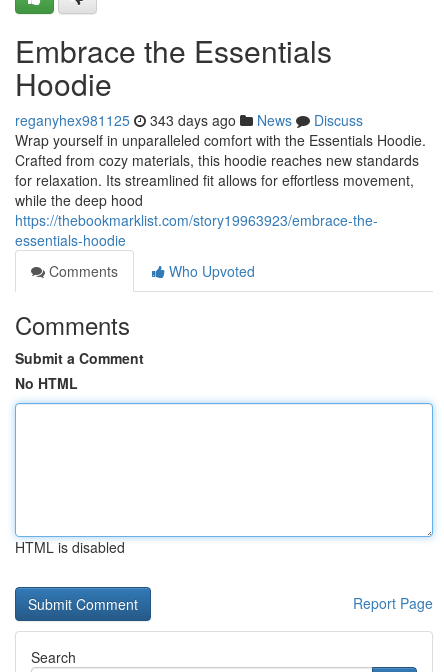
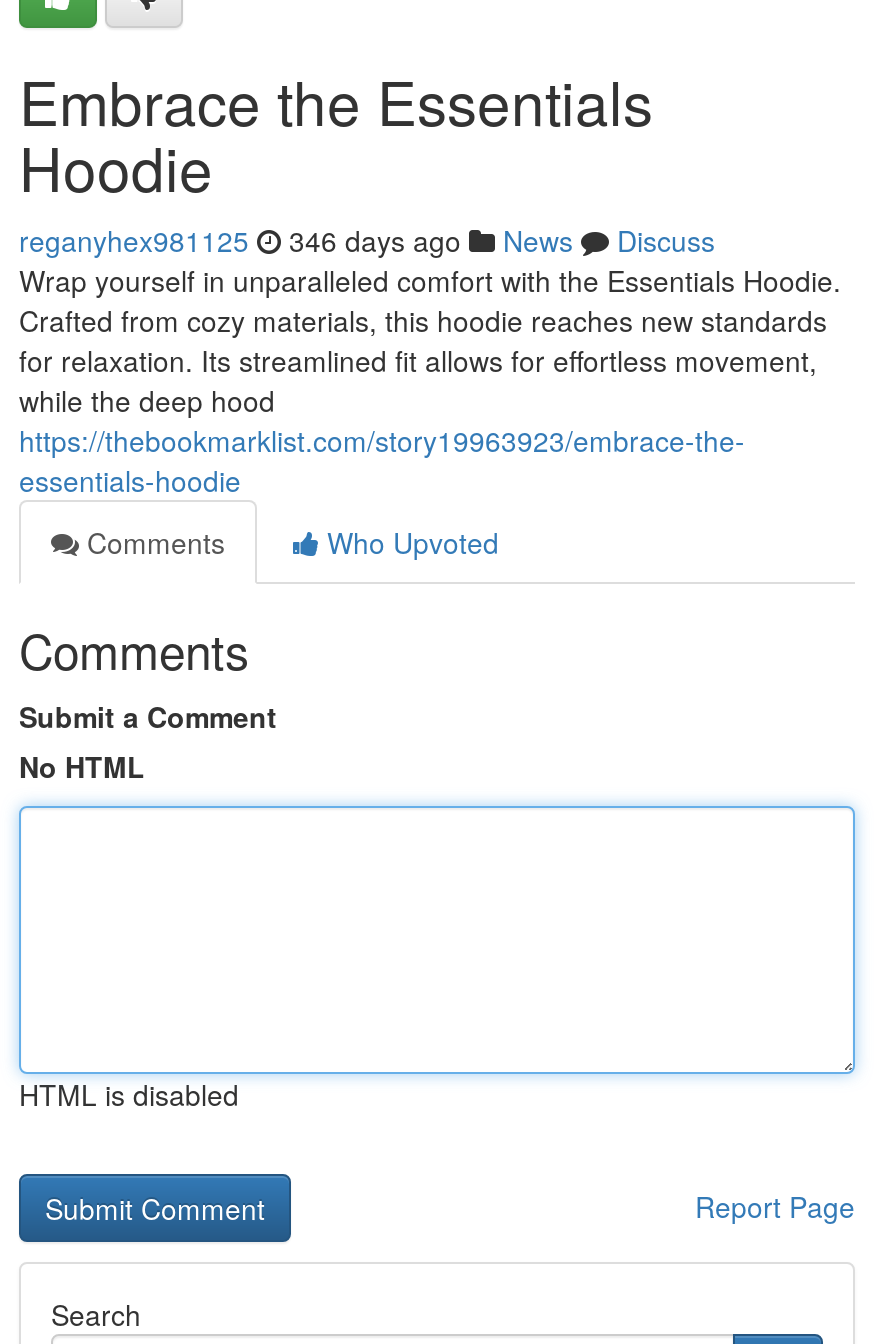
[15,110,363,130] reganyhex981125 343 days ago News Discuss -> [19,220,715,260] reganyhex981125 346 days ago News Discuss

